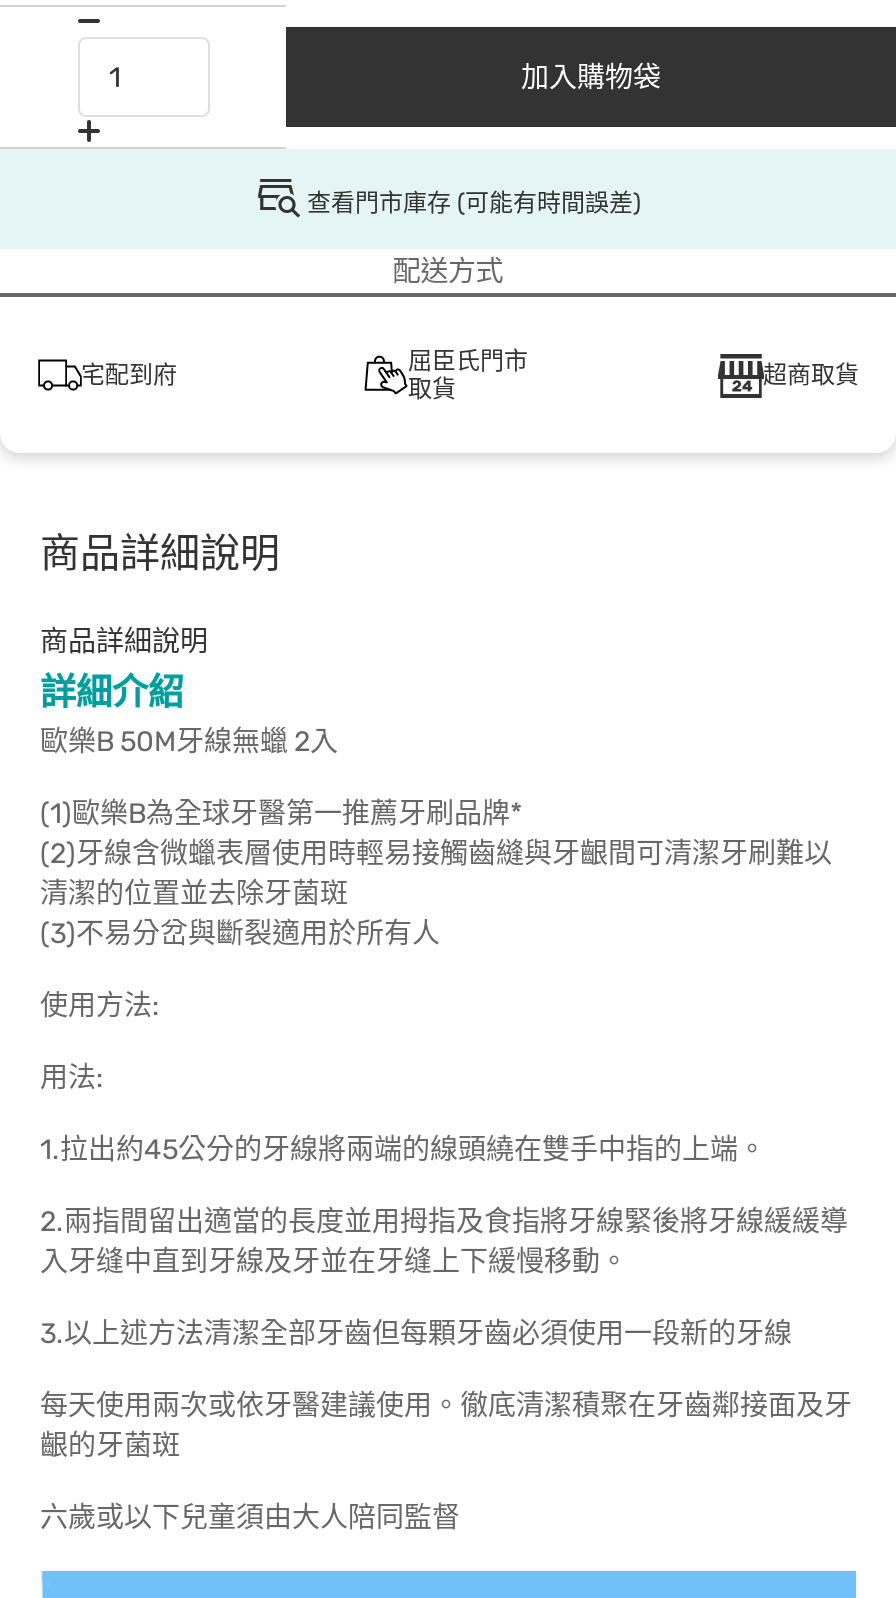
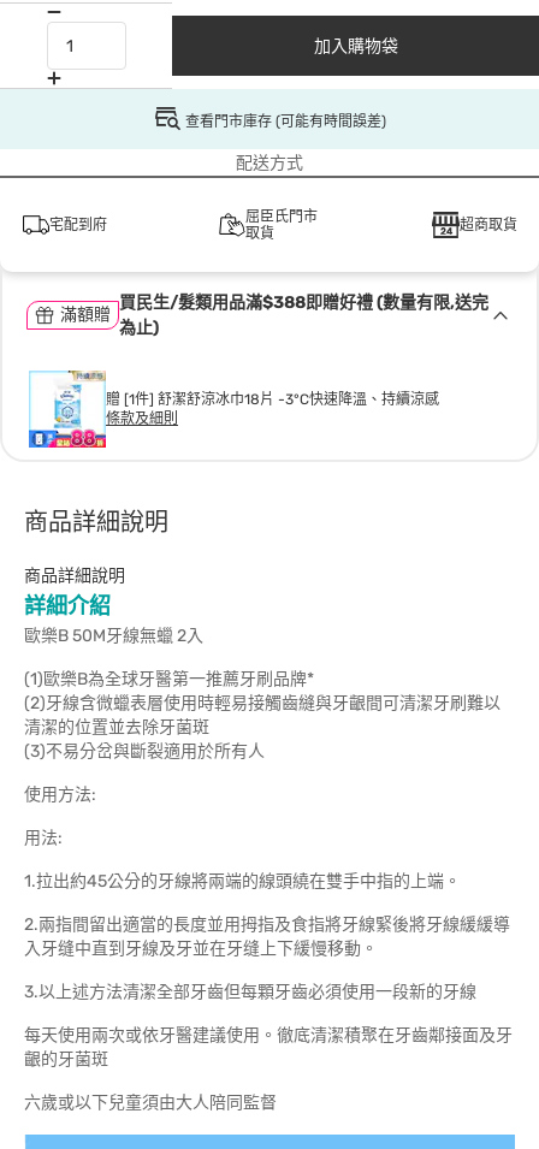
none -> [24,369,439,449] [image] | 贈 [1件] 舒潔舒涼冰巾18片 -3°C快速降溫、持續涼感 | 條款及細則
none -> [60,304,111,325] 滿額贈
none -> [119,292,488,338] 買民生/髮類用品滿$388即贈好禮 (數量有限,送完 | 為止)

